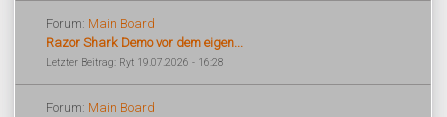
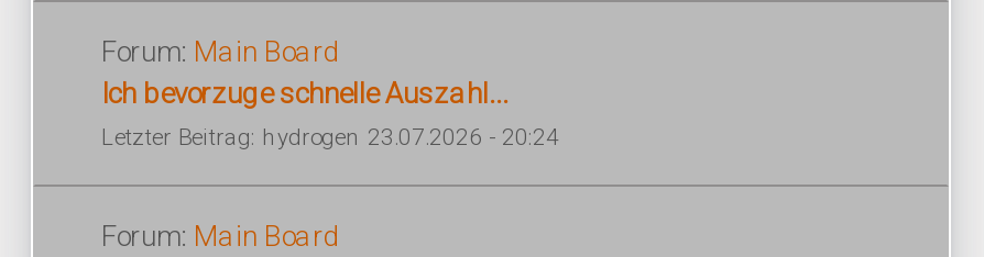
[46,35,243,69] Razor Shark Demo vor dem eigen... | Letzter Beitrag: Ryt 19.07.2026 - 16:28 -> [101,77,559,152] Ich bevorzuge schnelle Auszahl... | Letzter Beitrag: hydrogen 23.07.2026 - 20:24

